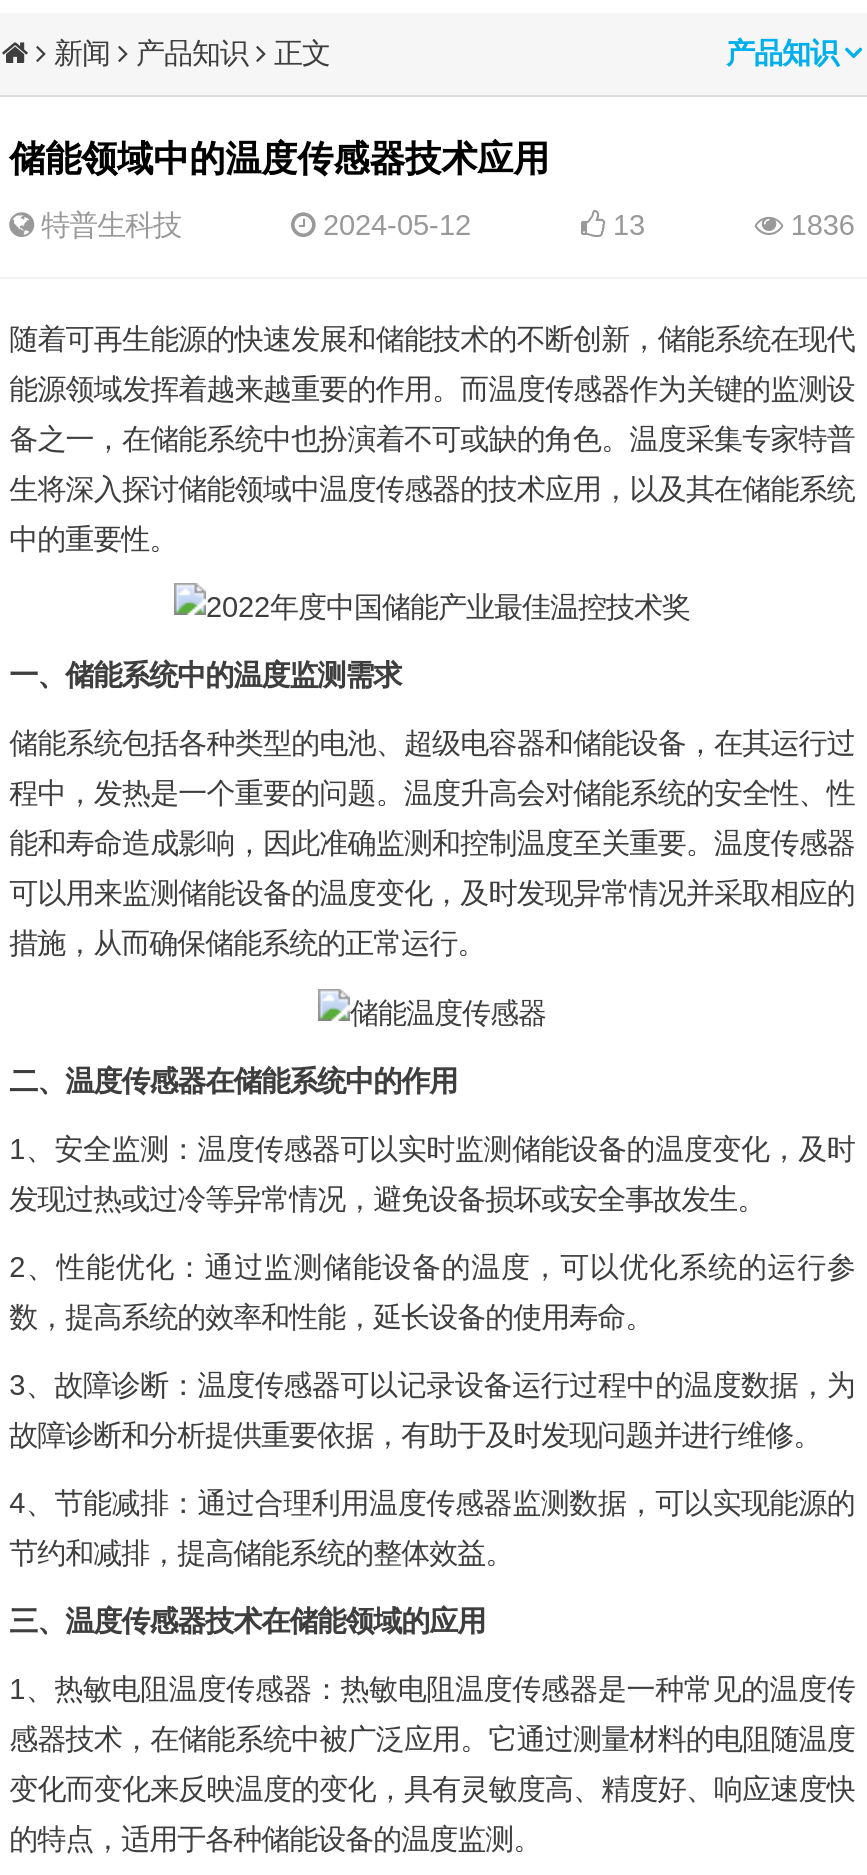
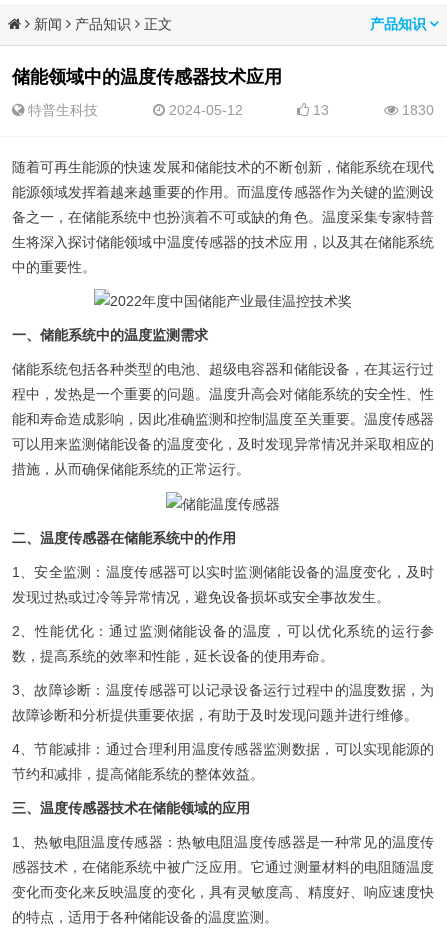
[783,209,855,241] 1836 -> [398,102,434,118] 1830

